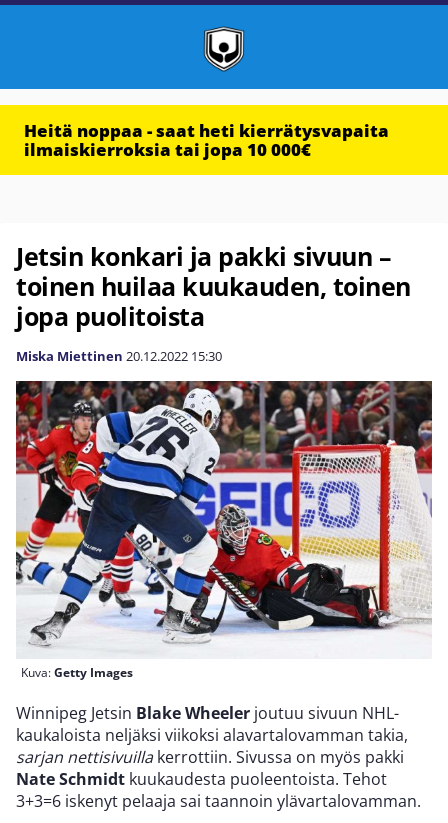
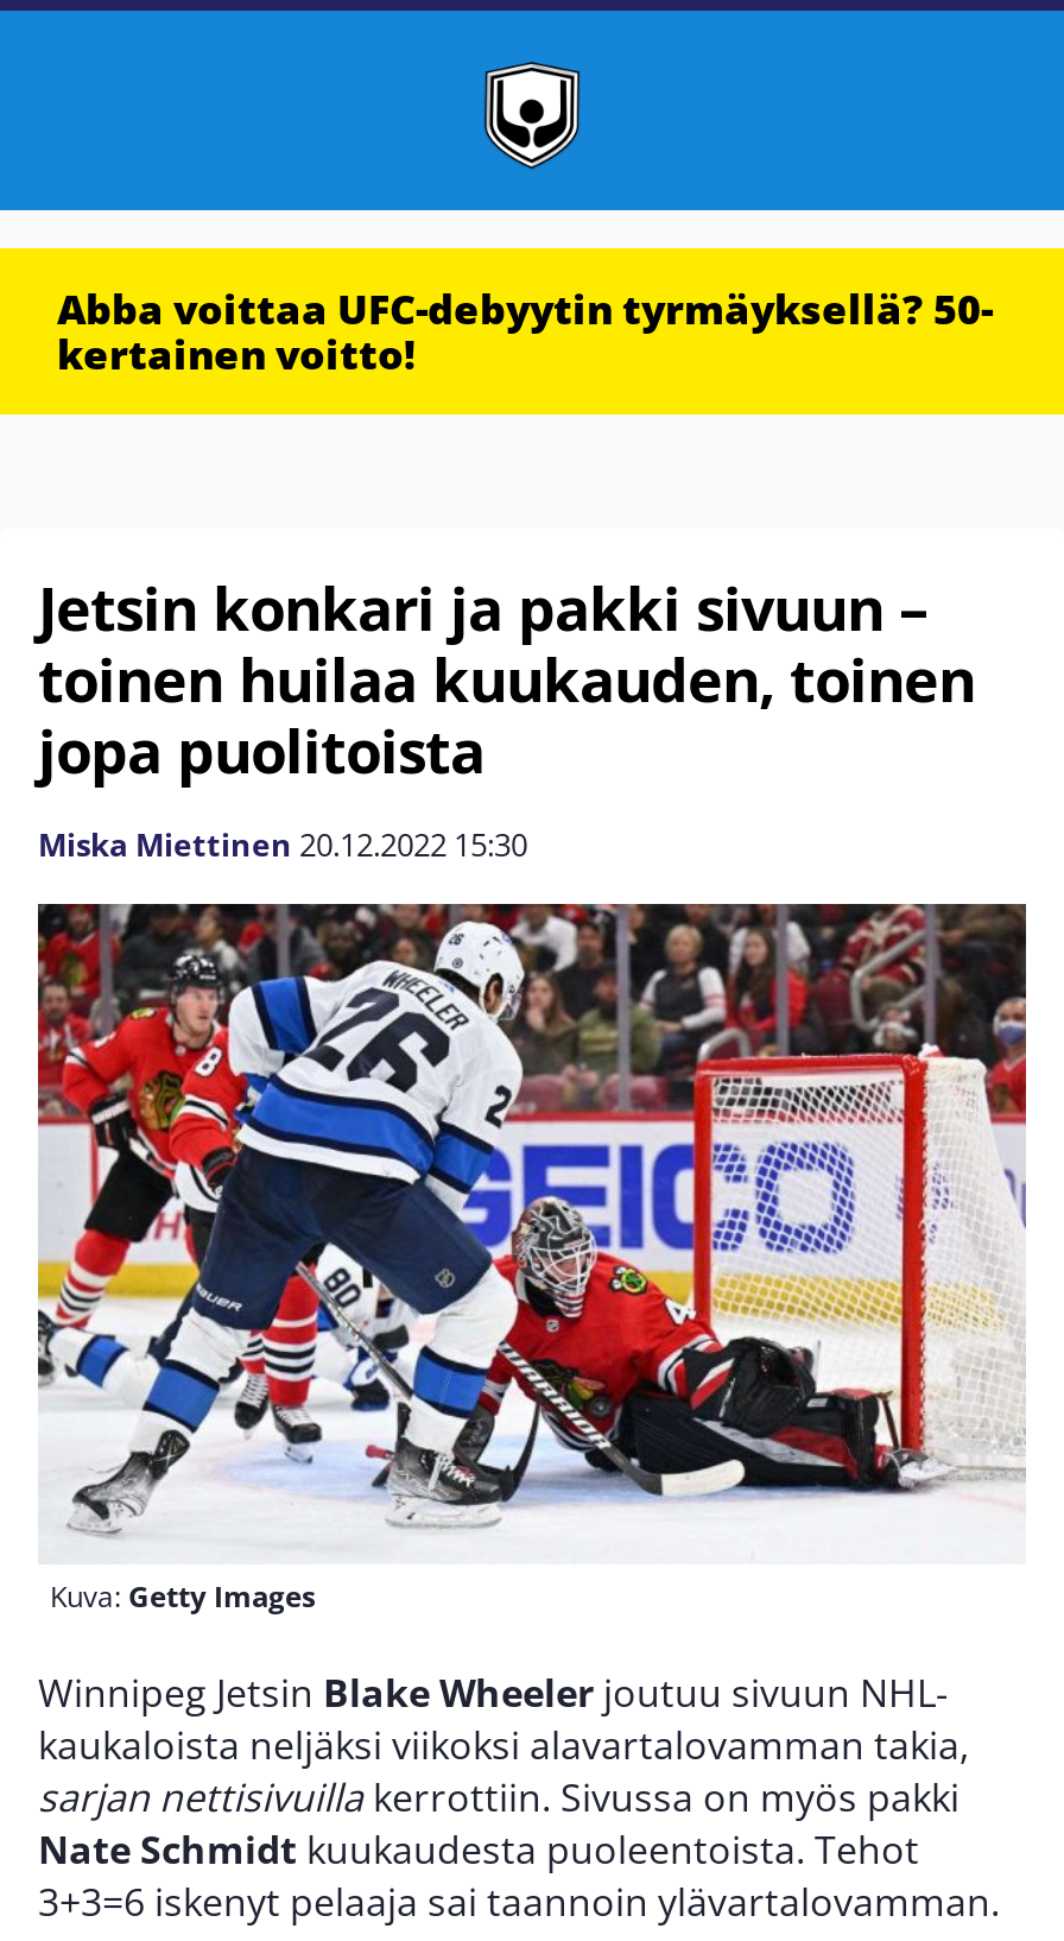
[24,119,389,161] Heitä noppaa - saat heti kierrätysvapaita | ilmaiskierroksia tai jopa 10 000€ -> [57,282,993,381] Abba voittaa UFC-debyytin tyrmäyksellä? 50- | kertainen voitto!

